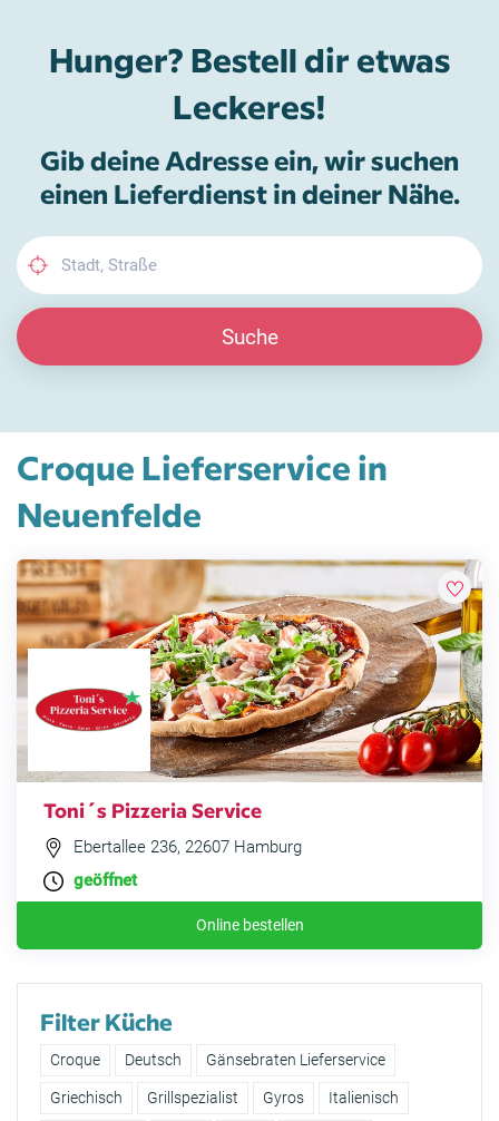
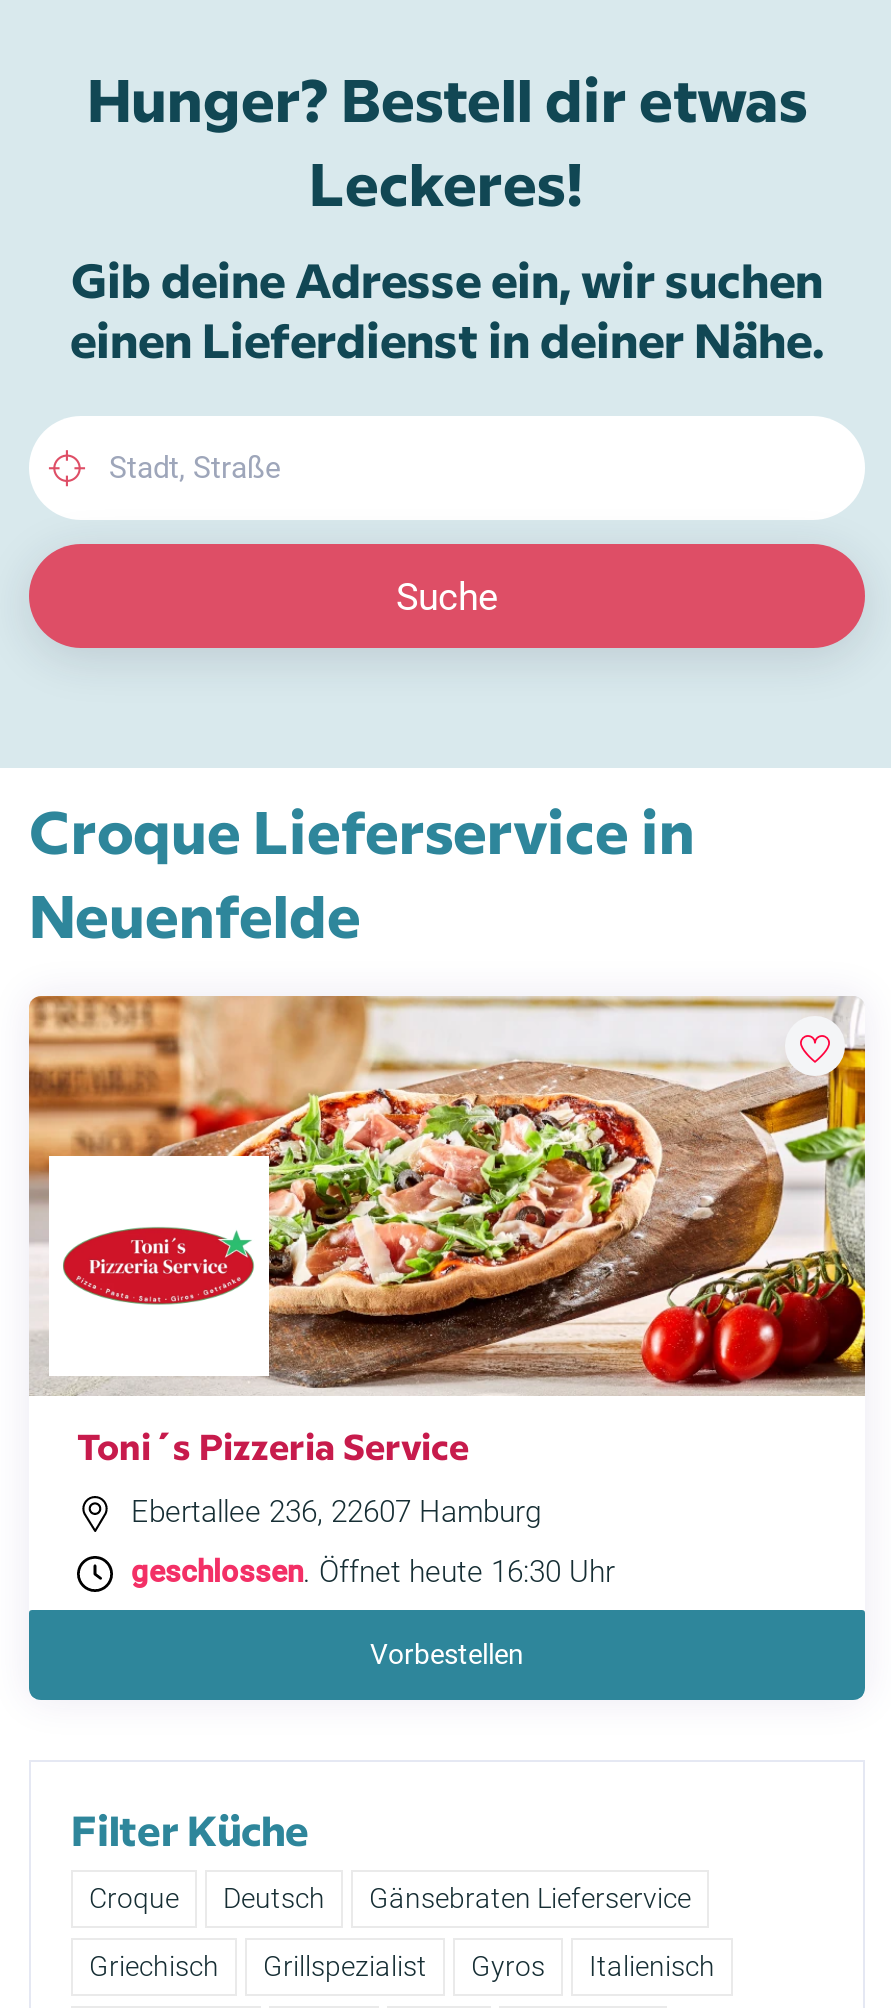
[74,870,137,890] geöffnet -> [131,1554,615,1590] geschlossen. Öffnet heute 16:30 Uhr
[195,916,304,934] Online bestellen -> [370,1638,524,1670] Vorbestellen

